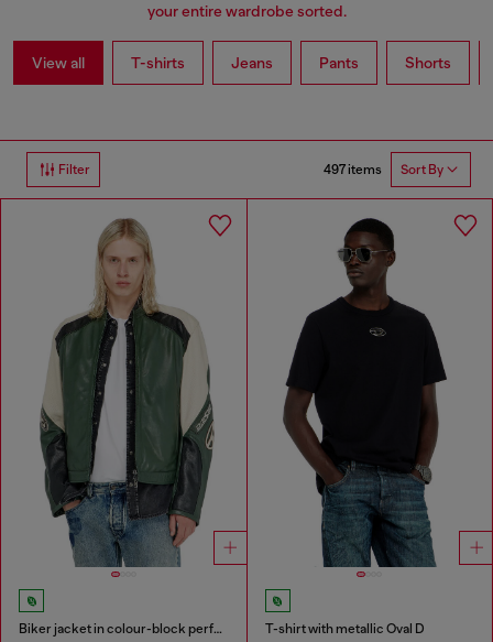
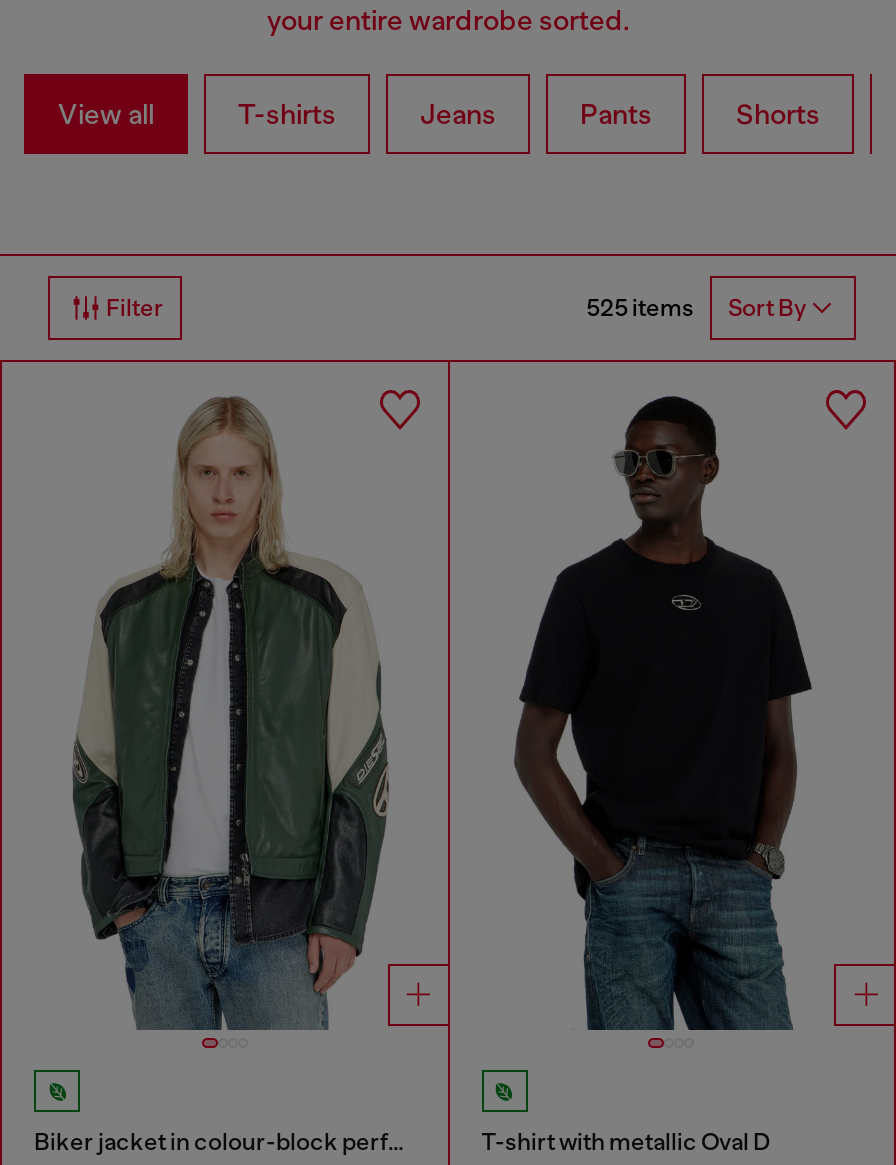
[324,162,443,178] 497 items Sort By -> [586,294,806,323] 525 items Sort By

